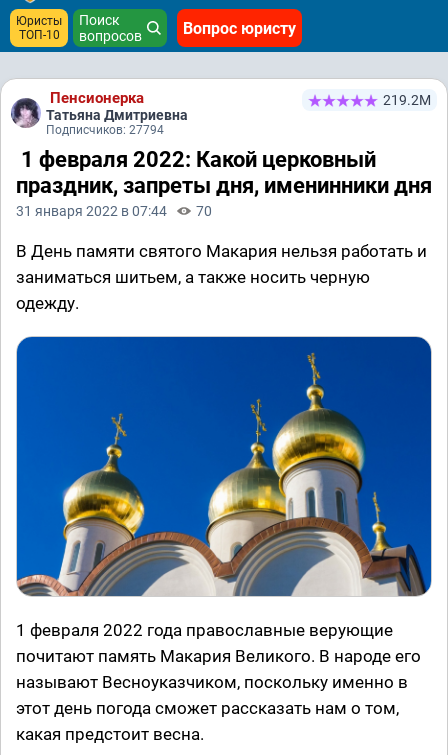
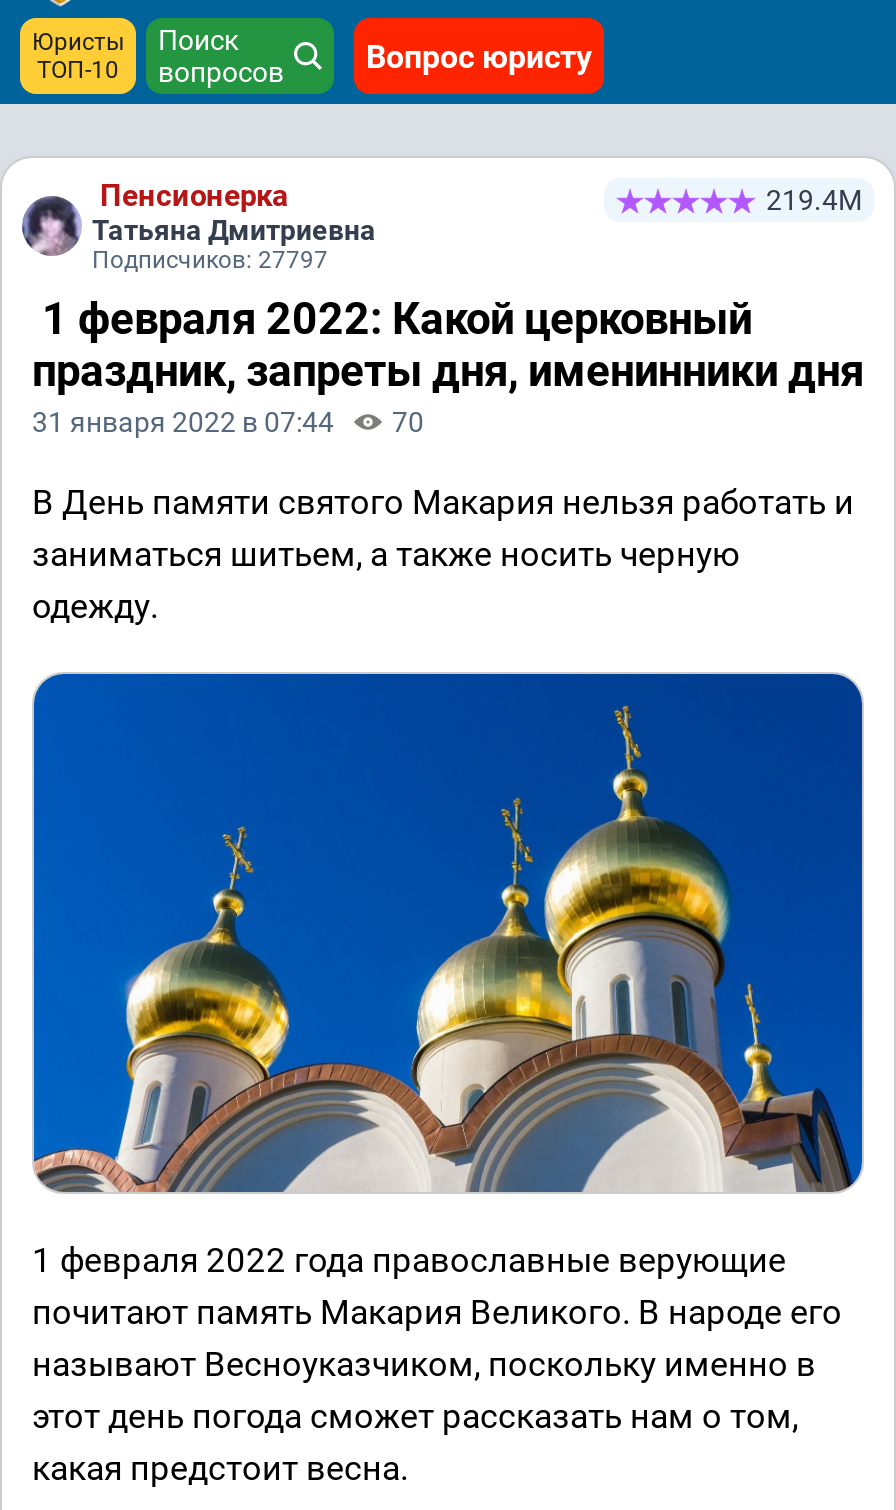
[383,92,431,108] 219.2М -> [766,184,862,216] 219.4М
[46,123,164,137] Подписчиков: 27794 -> [92,246,328,274] Подписчиков: 27797

